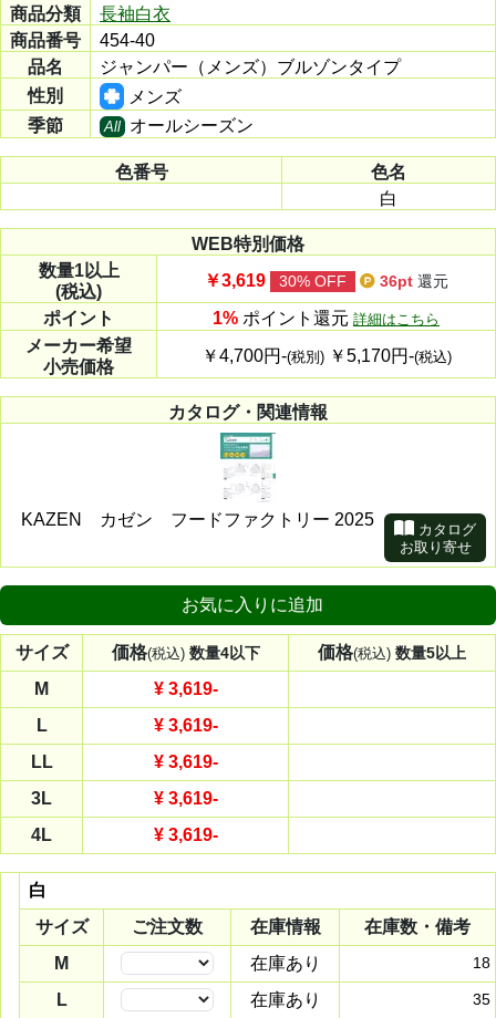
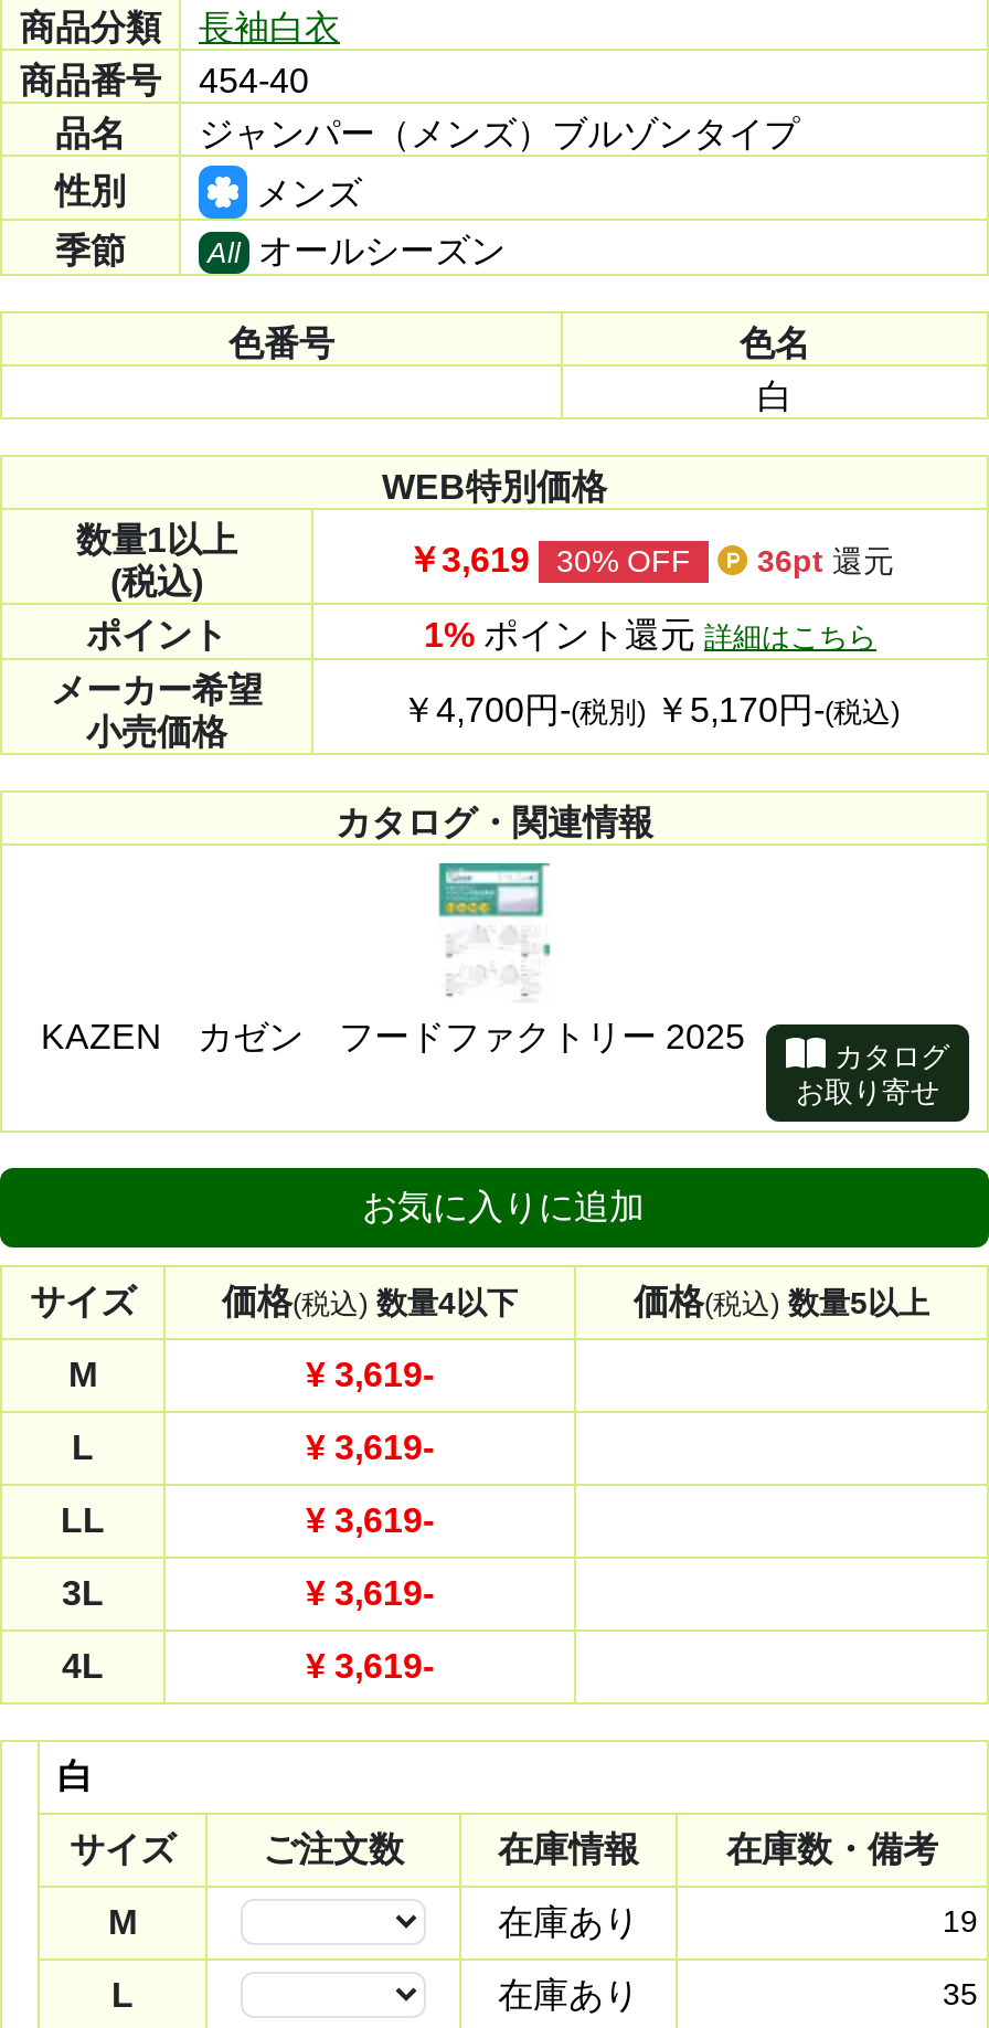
[473,954,490,972] 18 -> [943,1903,978,1939] 19

